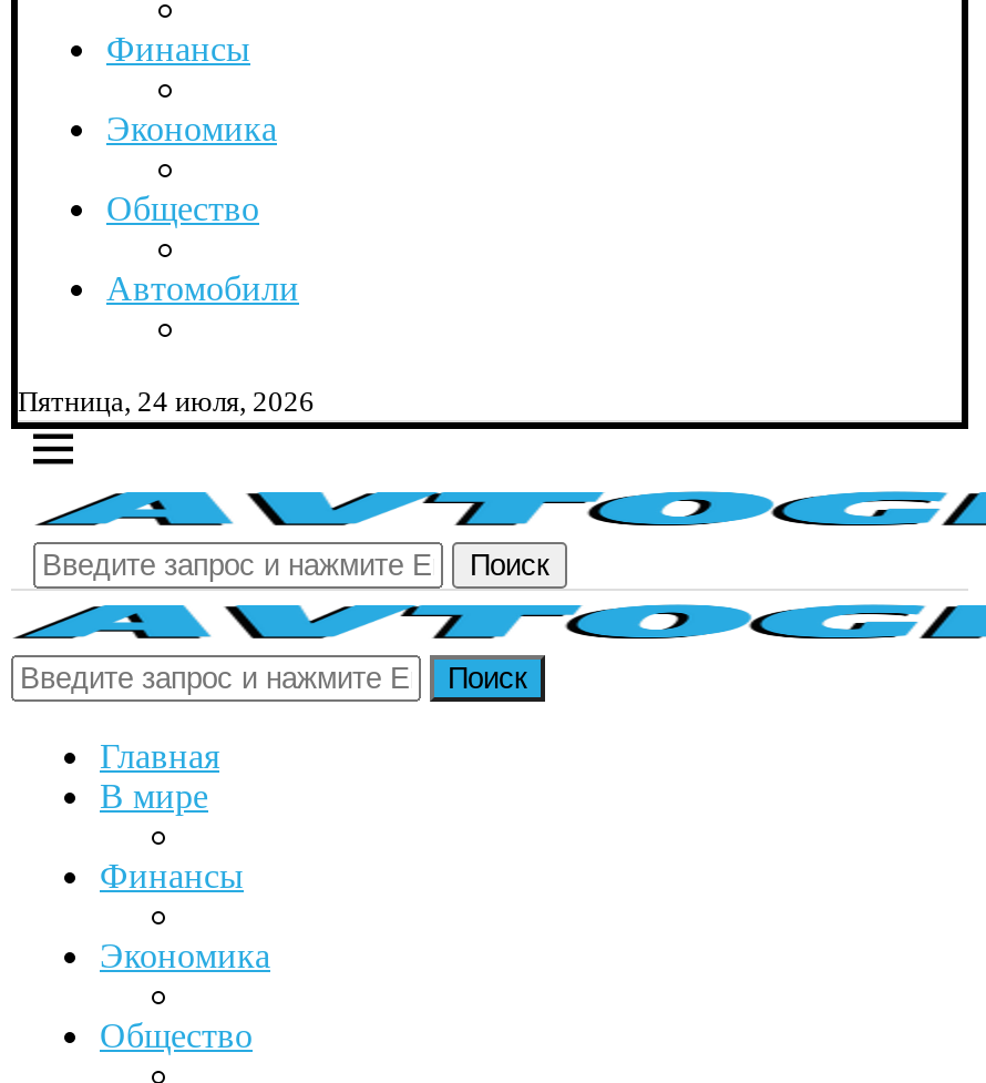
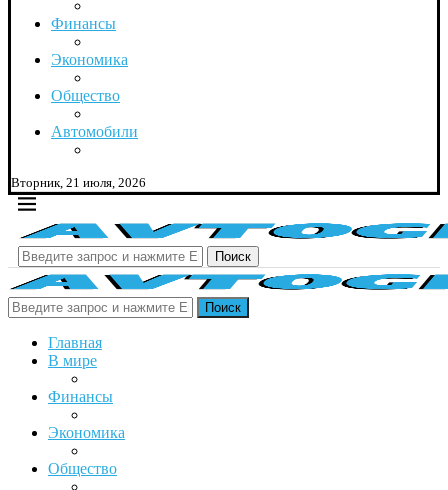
[18,385,315,418] Пятница, 24 июля, 2026 -> [11,175,146,190] Вторник, 21 июля, 2026

